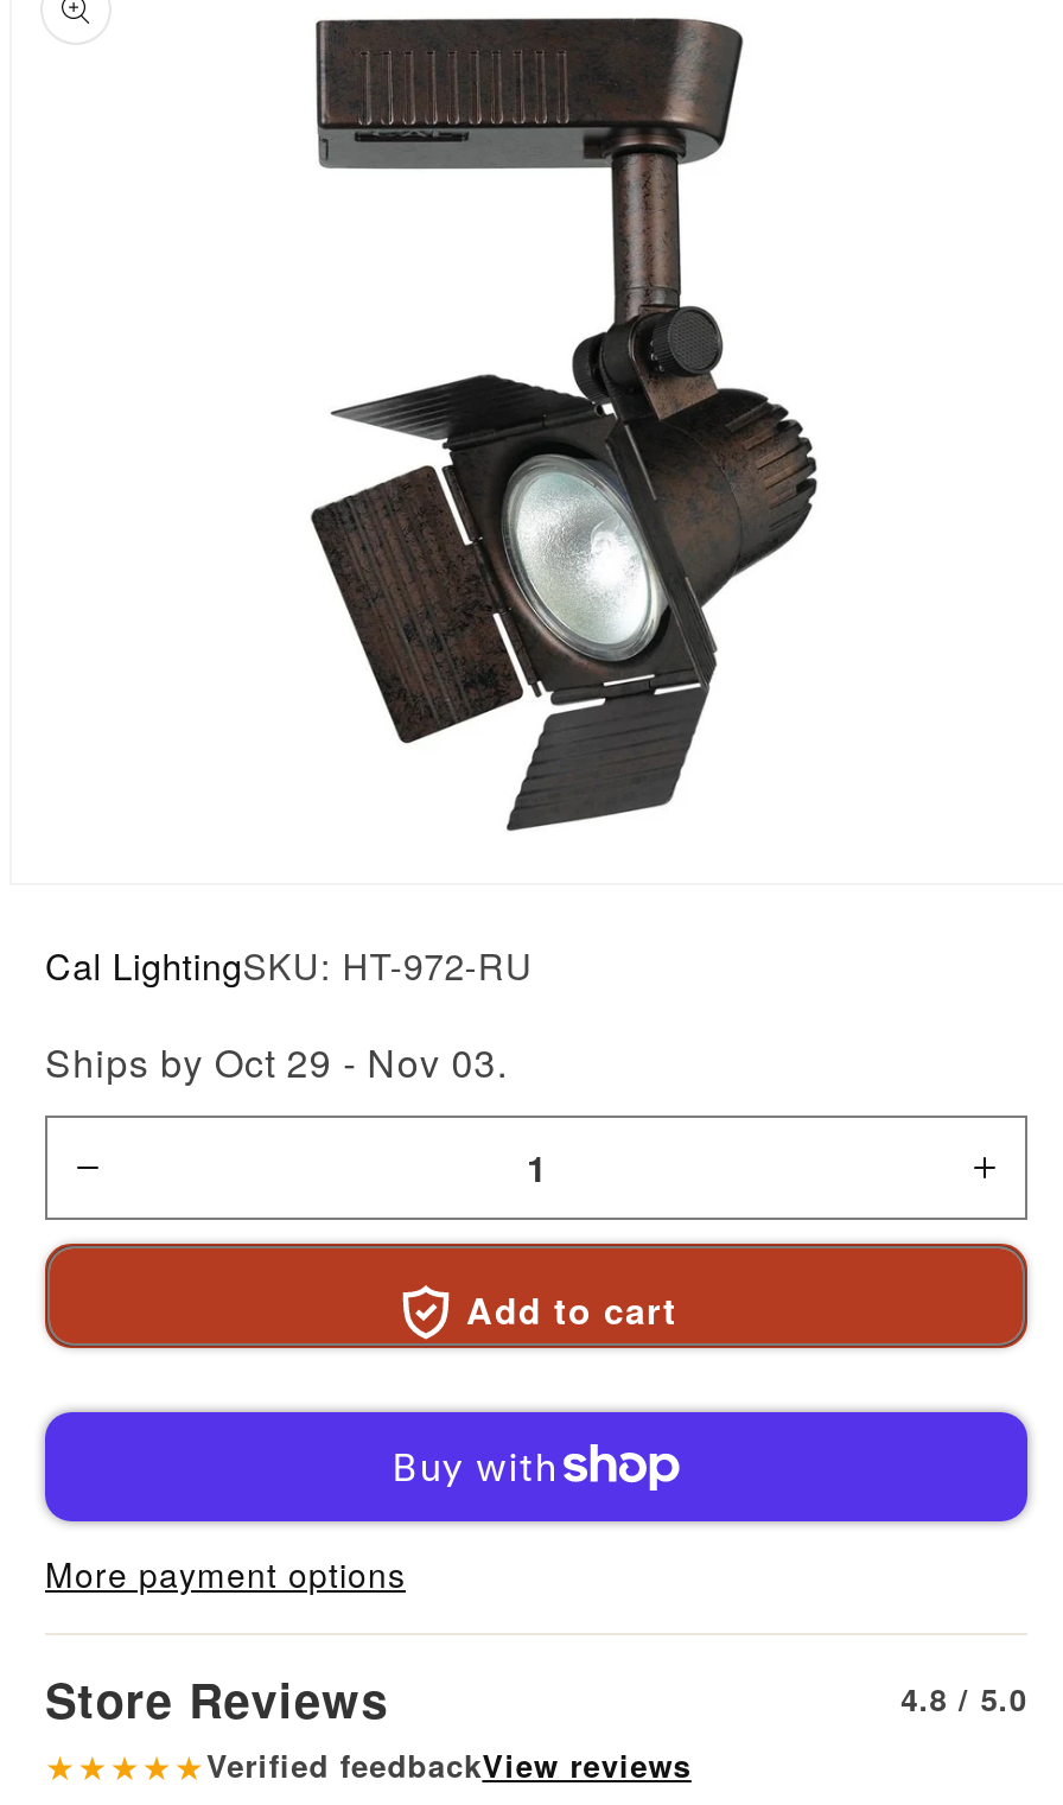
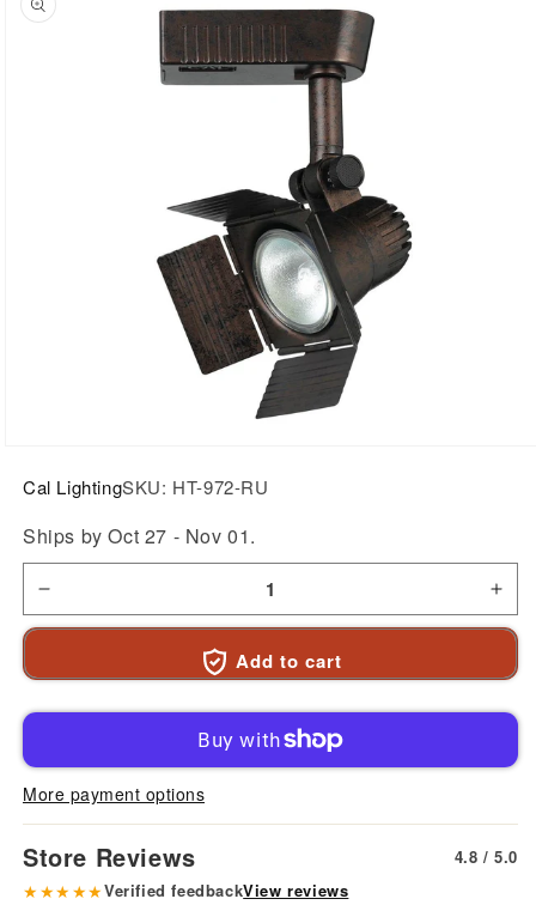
[45,1036,508,1090] Ships by Oct 29 - Nov 03. -> [23,522,256,550] Ships by Oct 27 - Nov 01.

